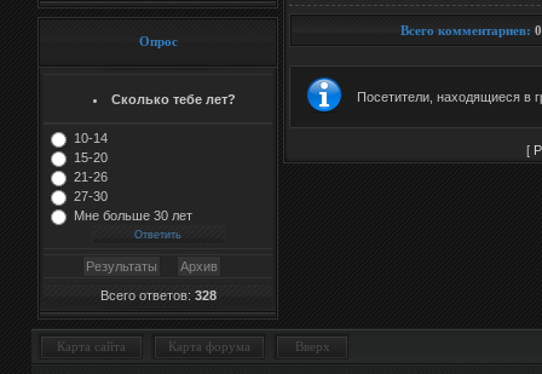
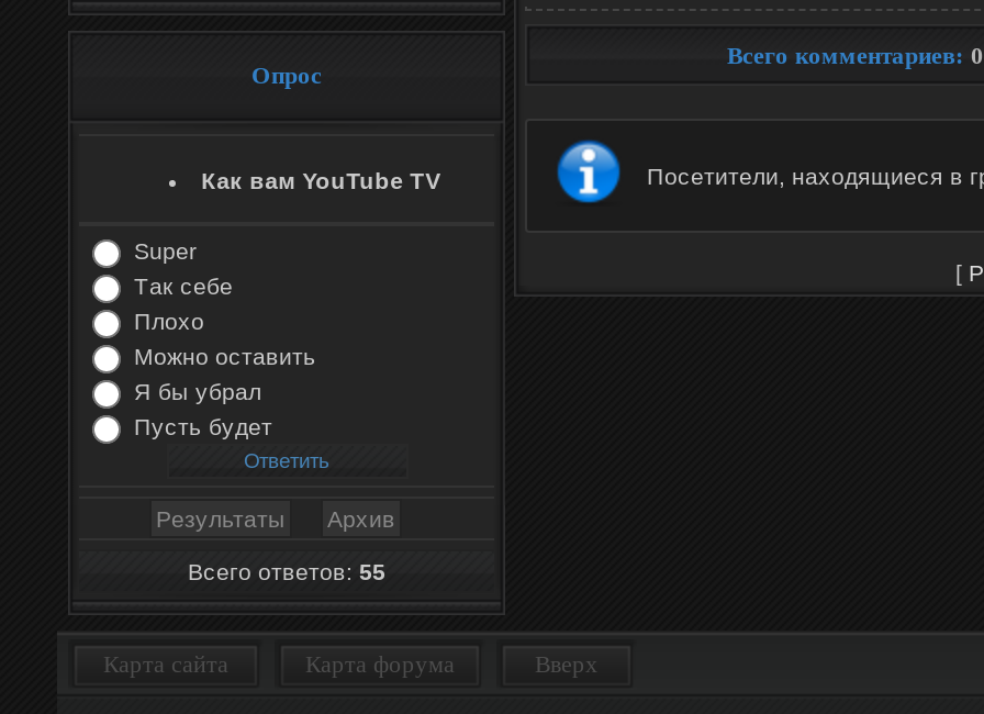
[111,92,236,106] Сколько тебе лет? -> [201,166,441,193] Как вам YouTube TV
[74,131,192,223] 10-14 | 15-20 | 21-26 | 27-30 | Мне больше 30 лет -> [134,238,316,440] Super | Так себе | Плохо | Можно оставить | Я бы убрал | Пусть будет
[100,288,216,303] Всего ответов: 328 -> [188,559,385,585] Всего ответов: 55

